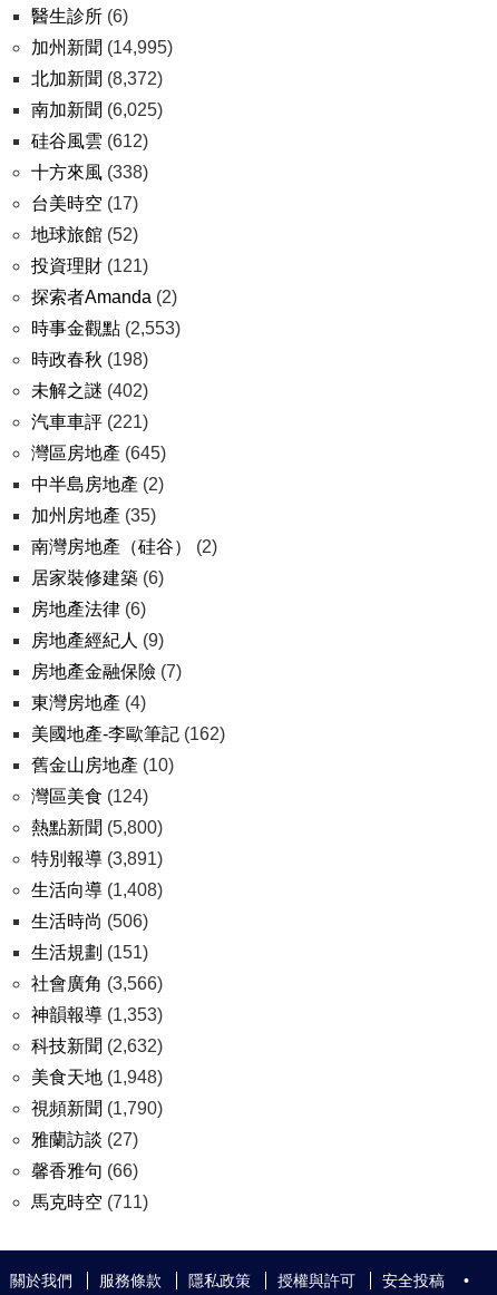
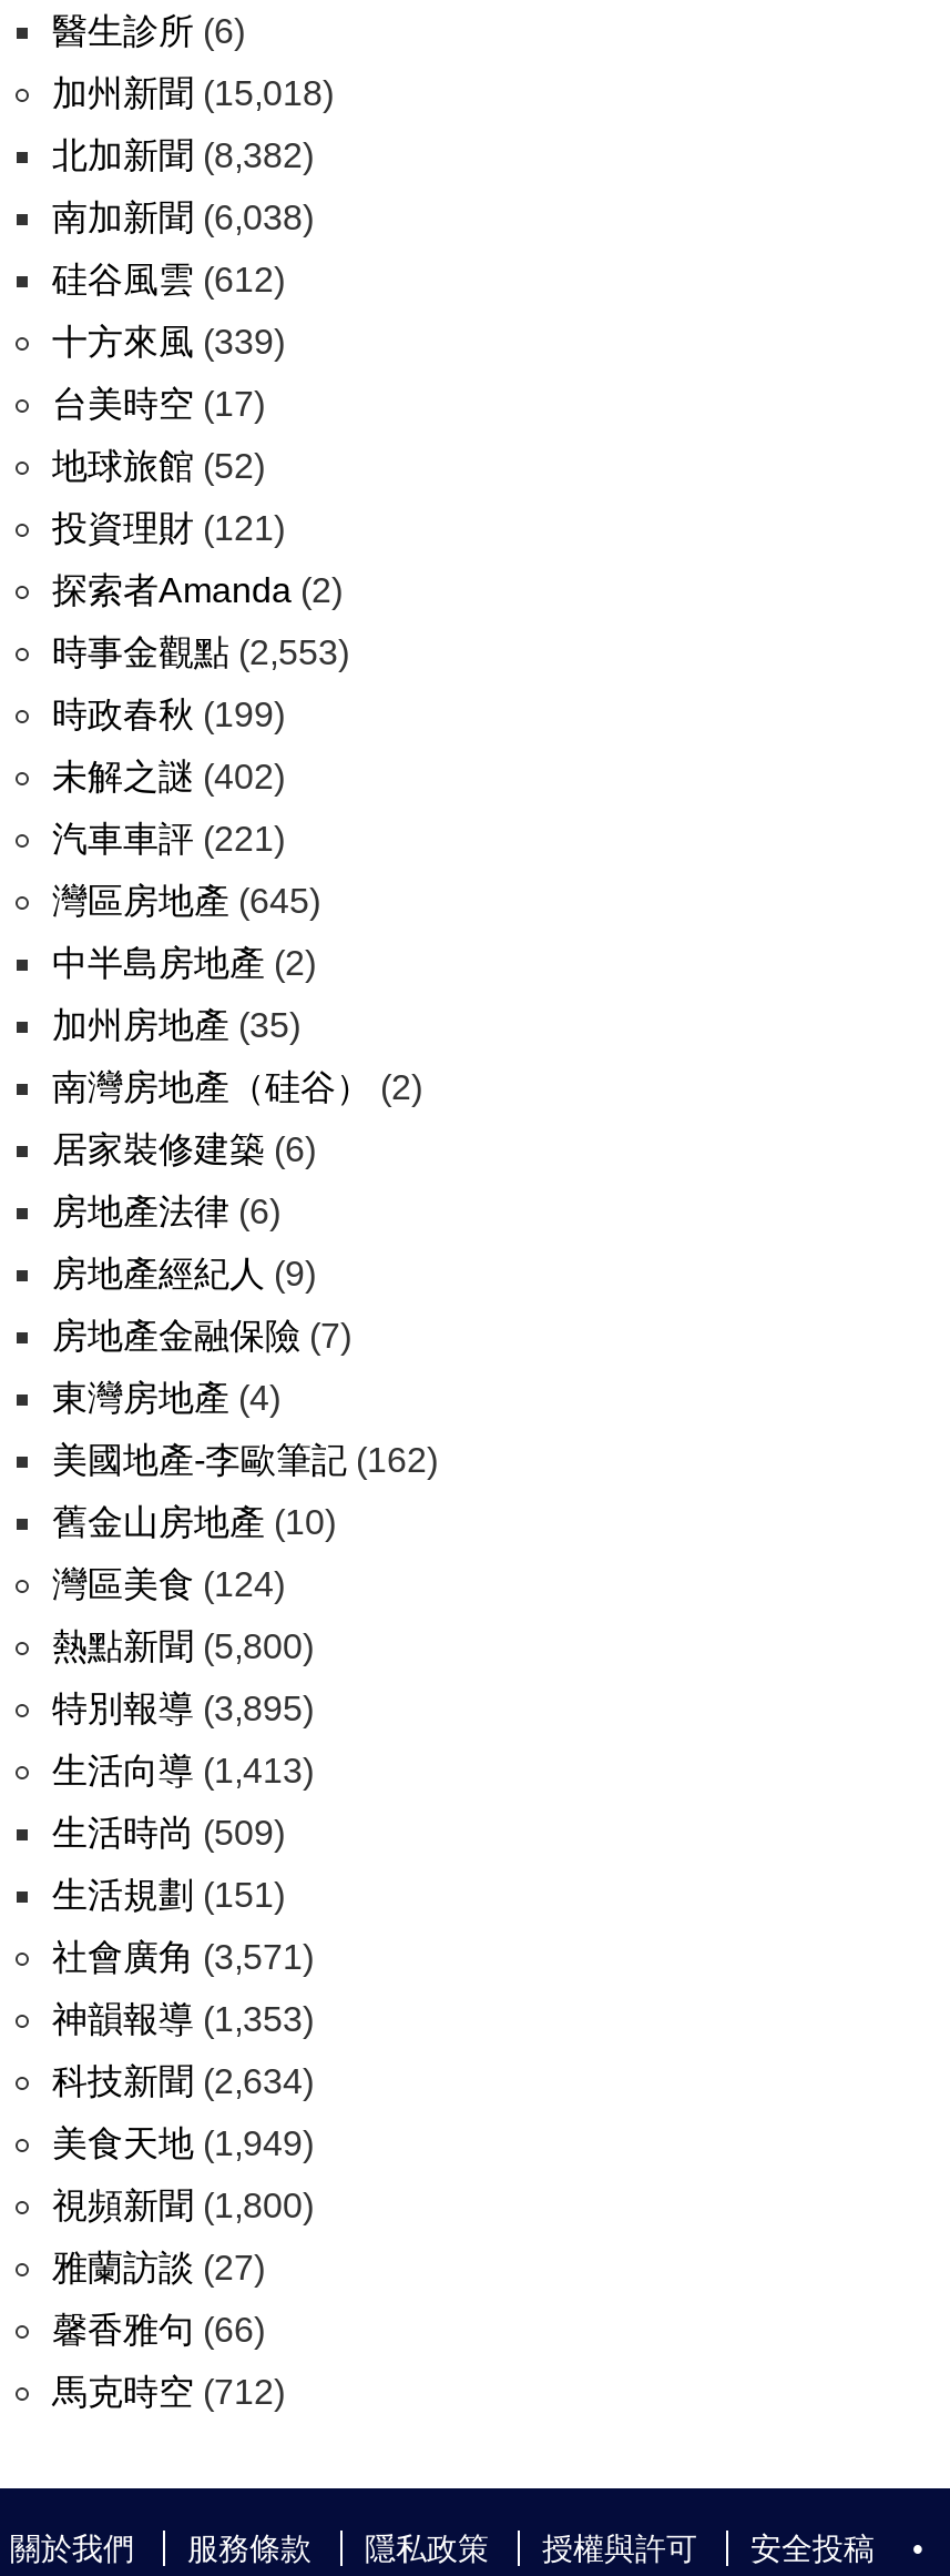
[31,38,173,57] 加州新聞(14,995) -> [52,74,334,112] 加州新聞(15,018)
[31,69,163,88] 北加新聞(8,372) -> [52,136,314,174] 北加新聞(8,382)
[31,100,163,119] 南加新聞(6,025) -> [52,199,314,236] 南加新聞(6,038)
[31,163,148,182] 十方來風(338) -> [52,323,285,361] 十方來風(339)
[31,350,148,369] 時政春秋(198) -> [52,696,285,733] 時政春秋(199)
[31,849,163,868] 特別報導(3,891) -> [52,1690,314,1727] 特別報導(3,895)
[31,880,163,899] 生活向導(1,408) -> [52,1752,314,1789] 生活向導(1,413)
[31,912,148,931] 生活時尚(506) -> [52,1814,285,1852] 生活時尚(509)
[31,974,163,993] 社會廣角(3,566) -> [52,1938,314,1976] 社會廣角(3,571)
[31,1036,163,1055] 科技新聞(2,632) -> [52,2062,314,2100] 科技新聞(2,634)
[31,1068,163,1087] 美食天地(1,948) -> [52,2124,314,2162] 美食天地(1,949)
[31,1099,163,1118] 視頻新聞(1,790) -> [52,2187,314,2224] 視頻新聞(1,800)
[31,1192,148,1211] 馬克時空(711) -> [52,2373,285,2411] 馬克時空(712)

